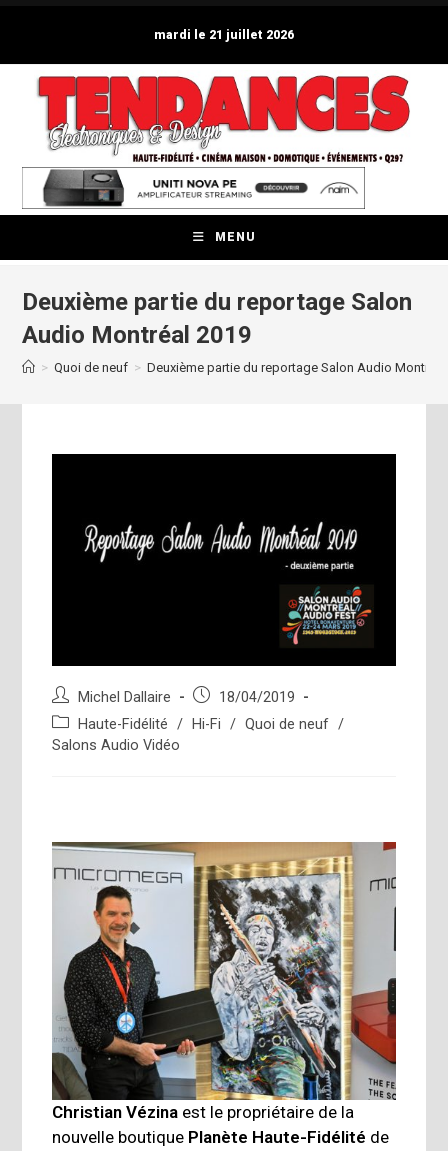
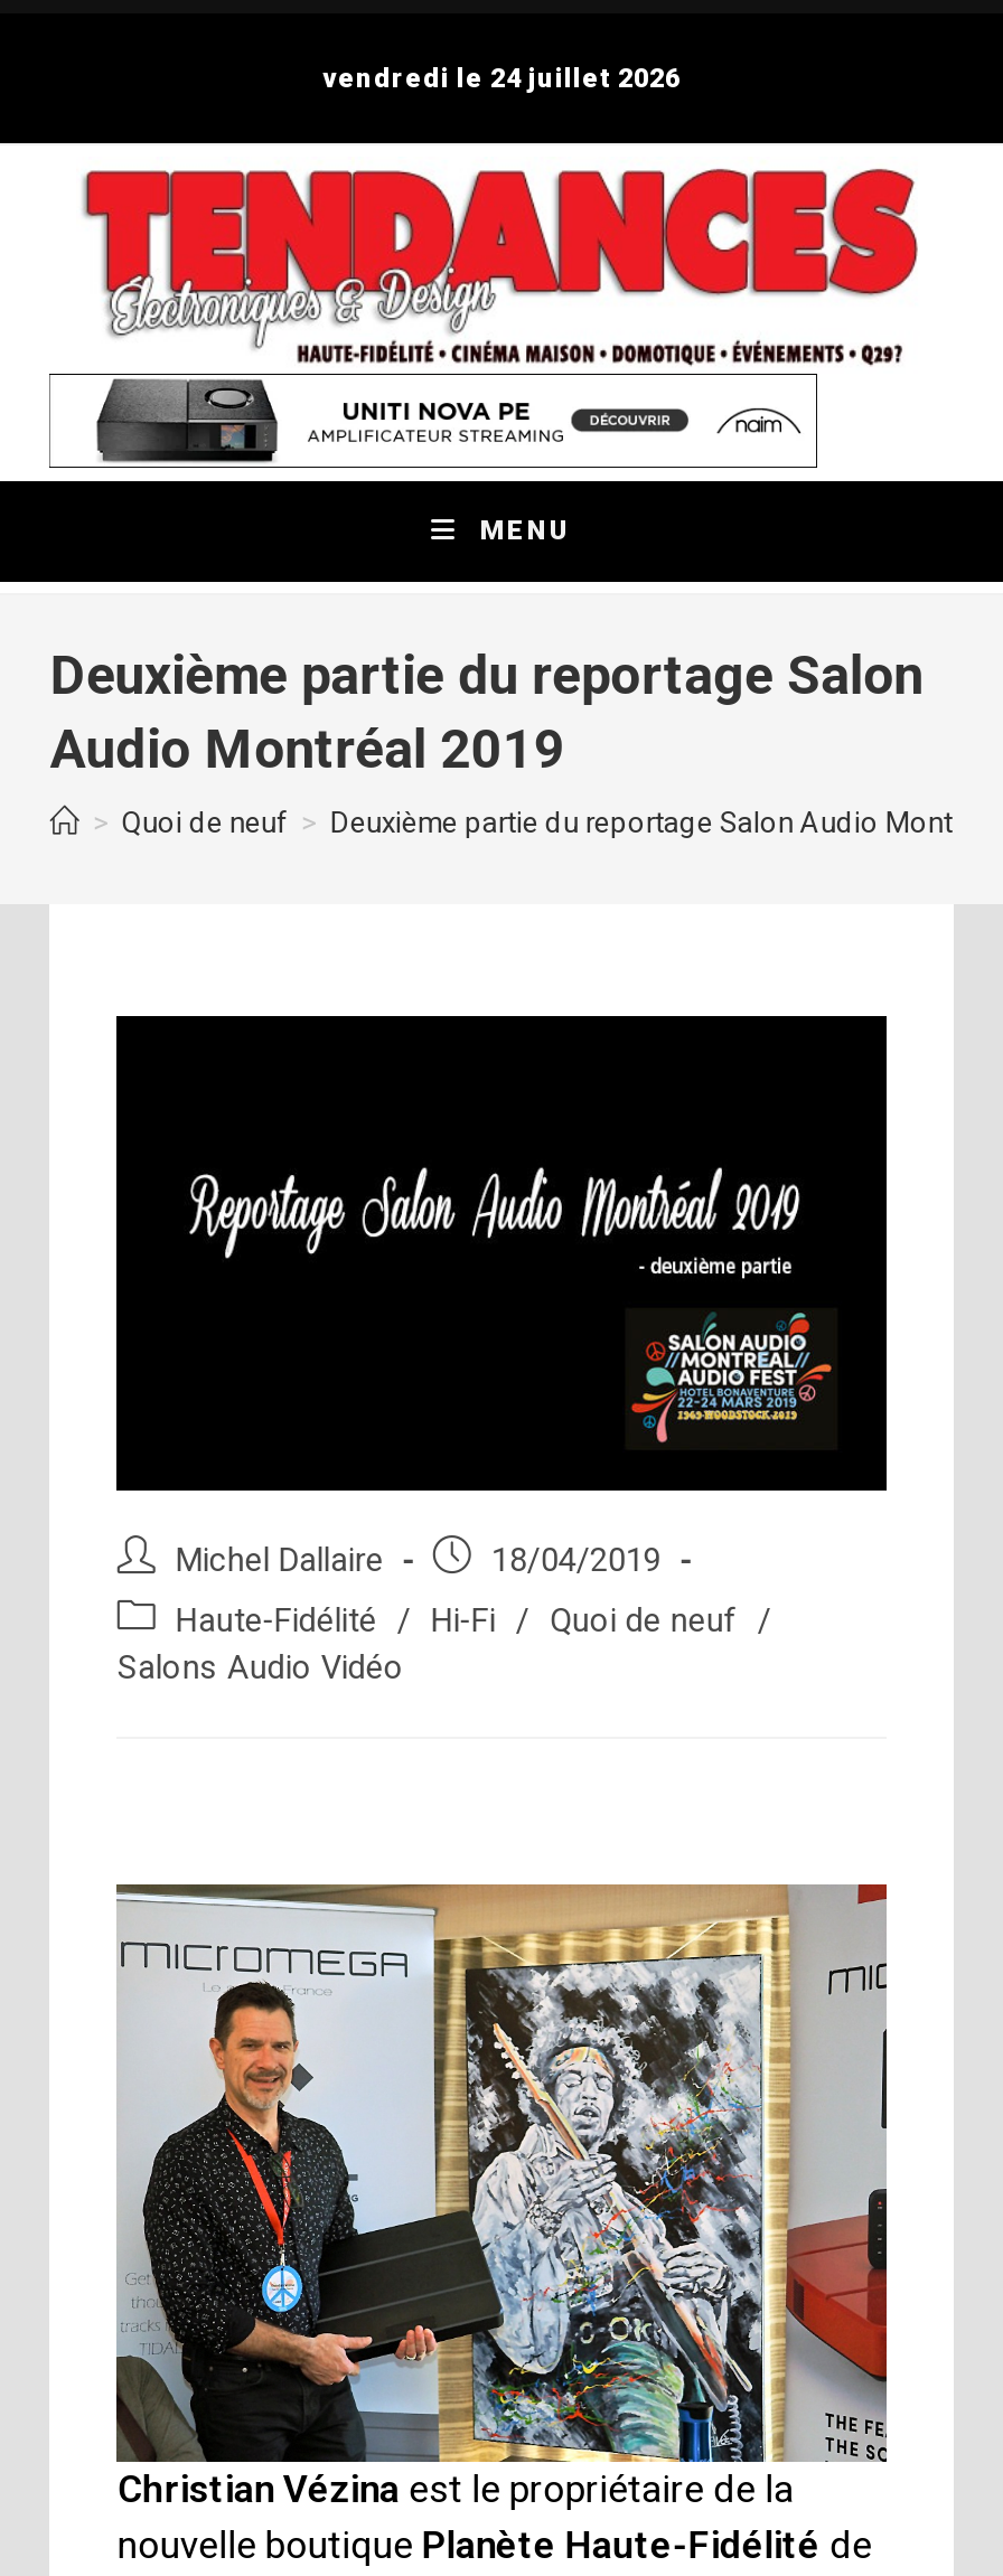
[154,28,294,42] mardi le 21 juillet 2026 -> [322,63,681,94] vendredi le 24 juillet 2026

